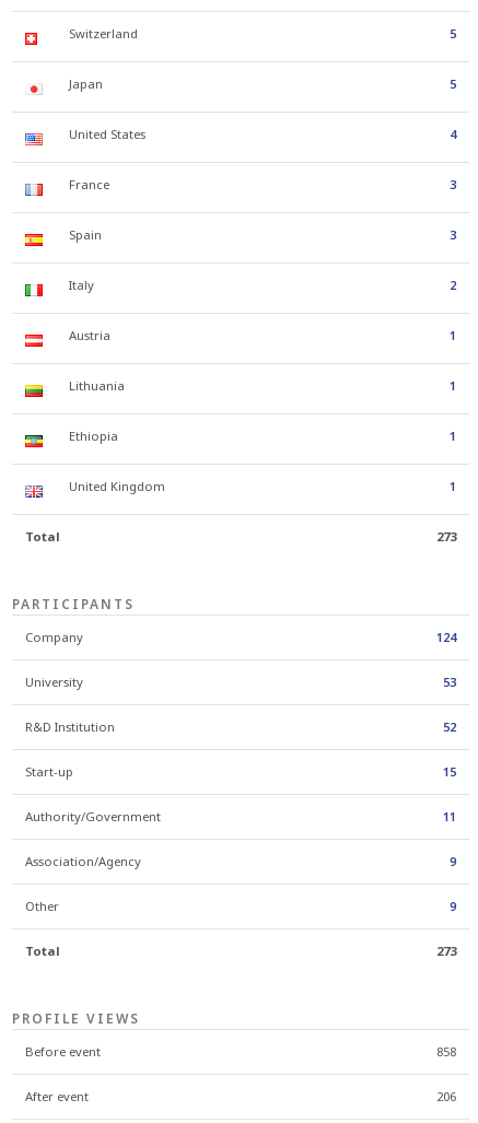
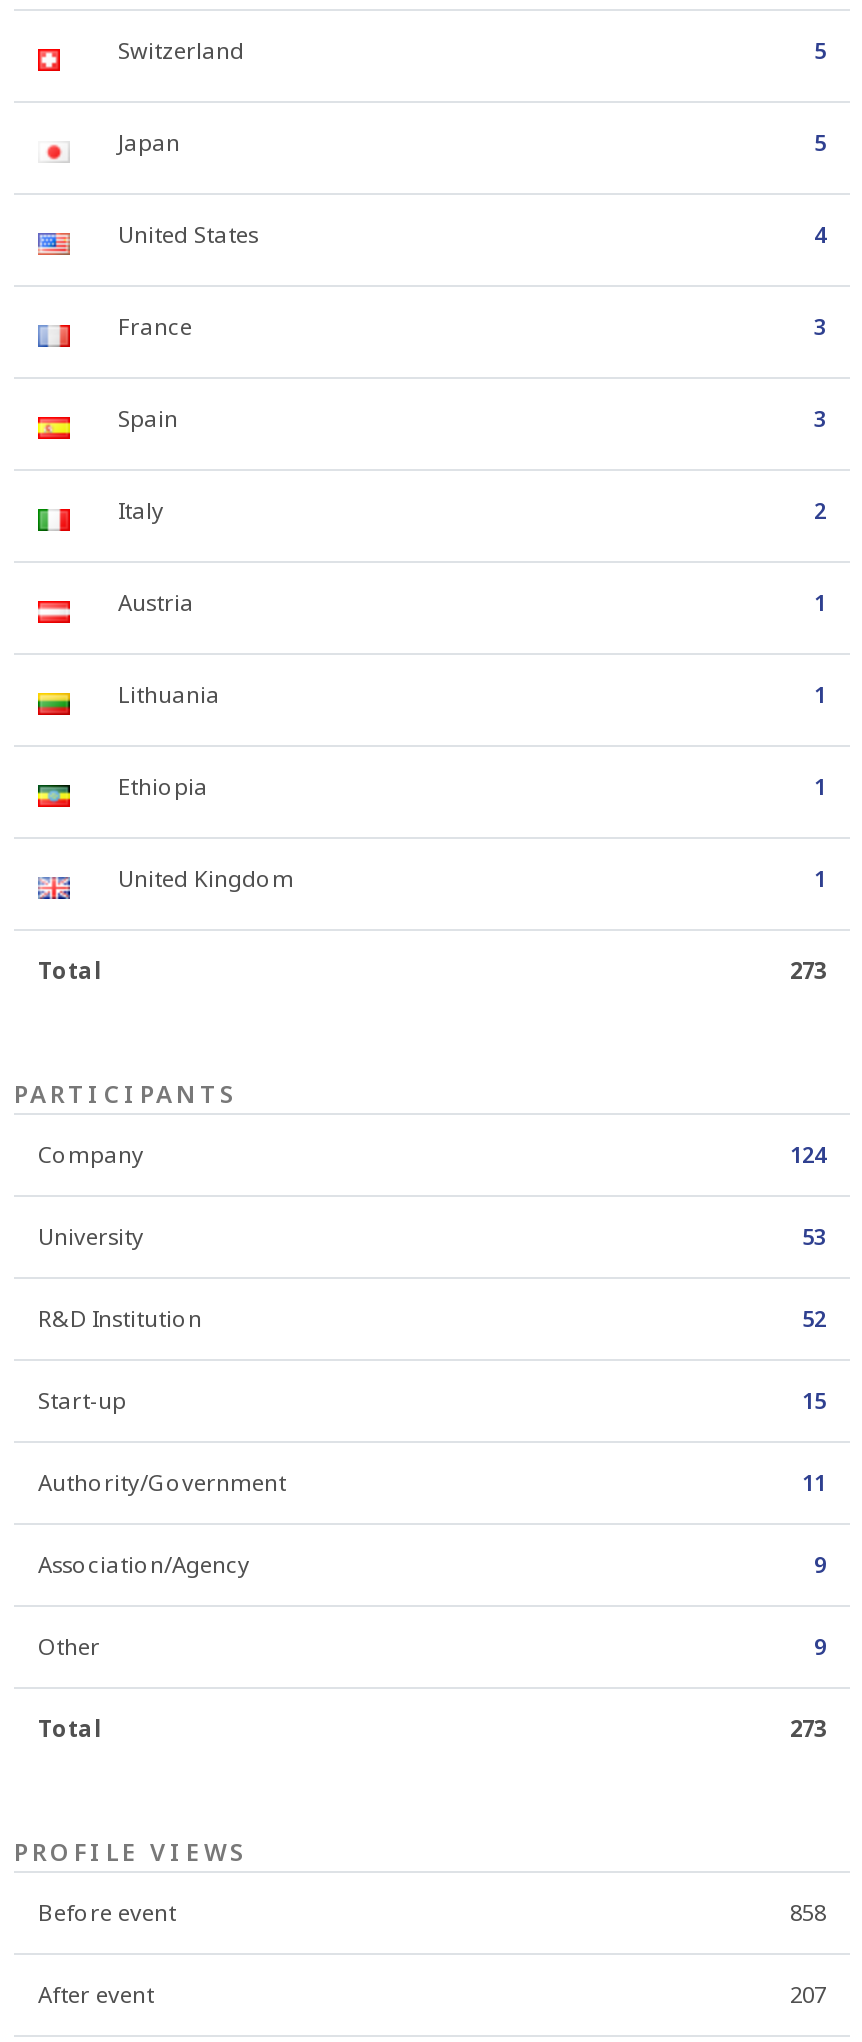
[436,1088,456,1104] 206 -> [790,1979,826,2009] 207

